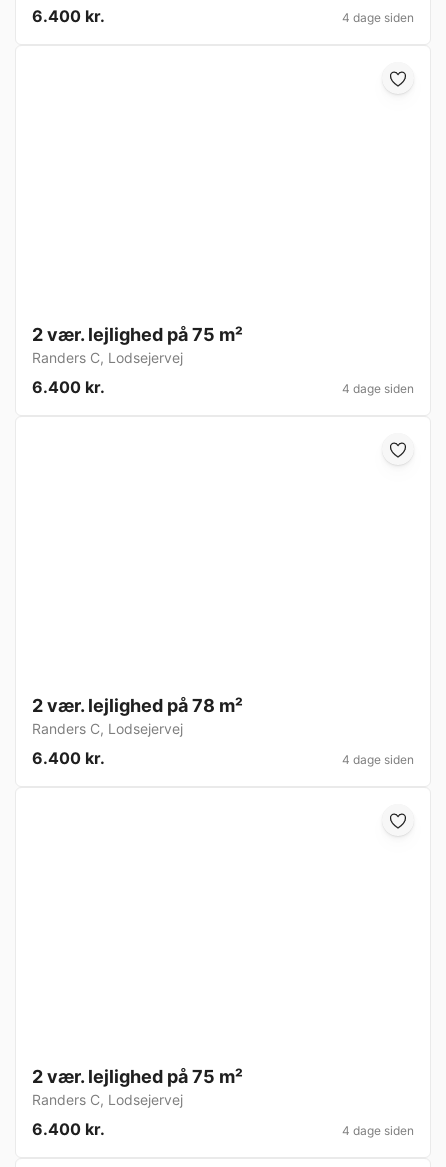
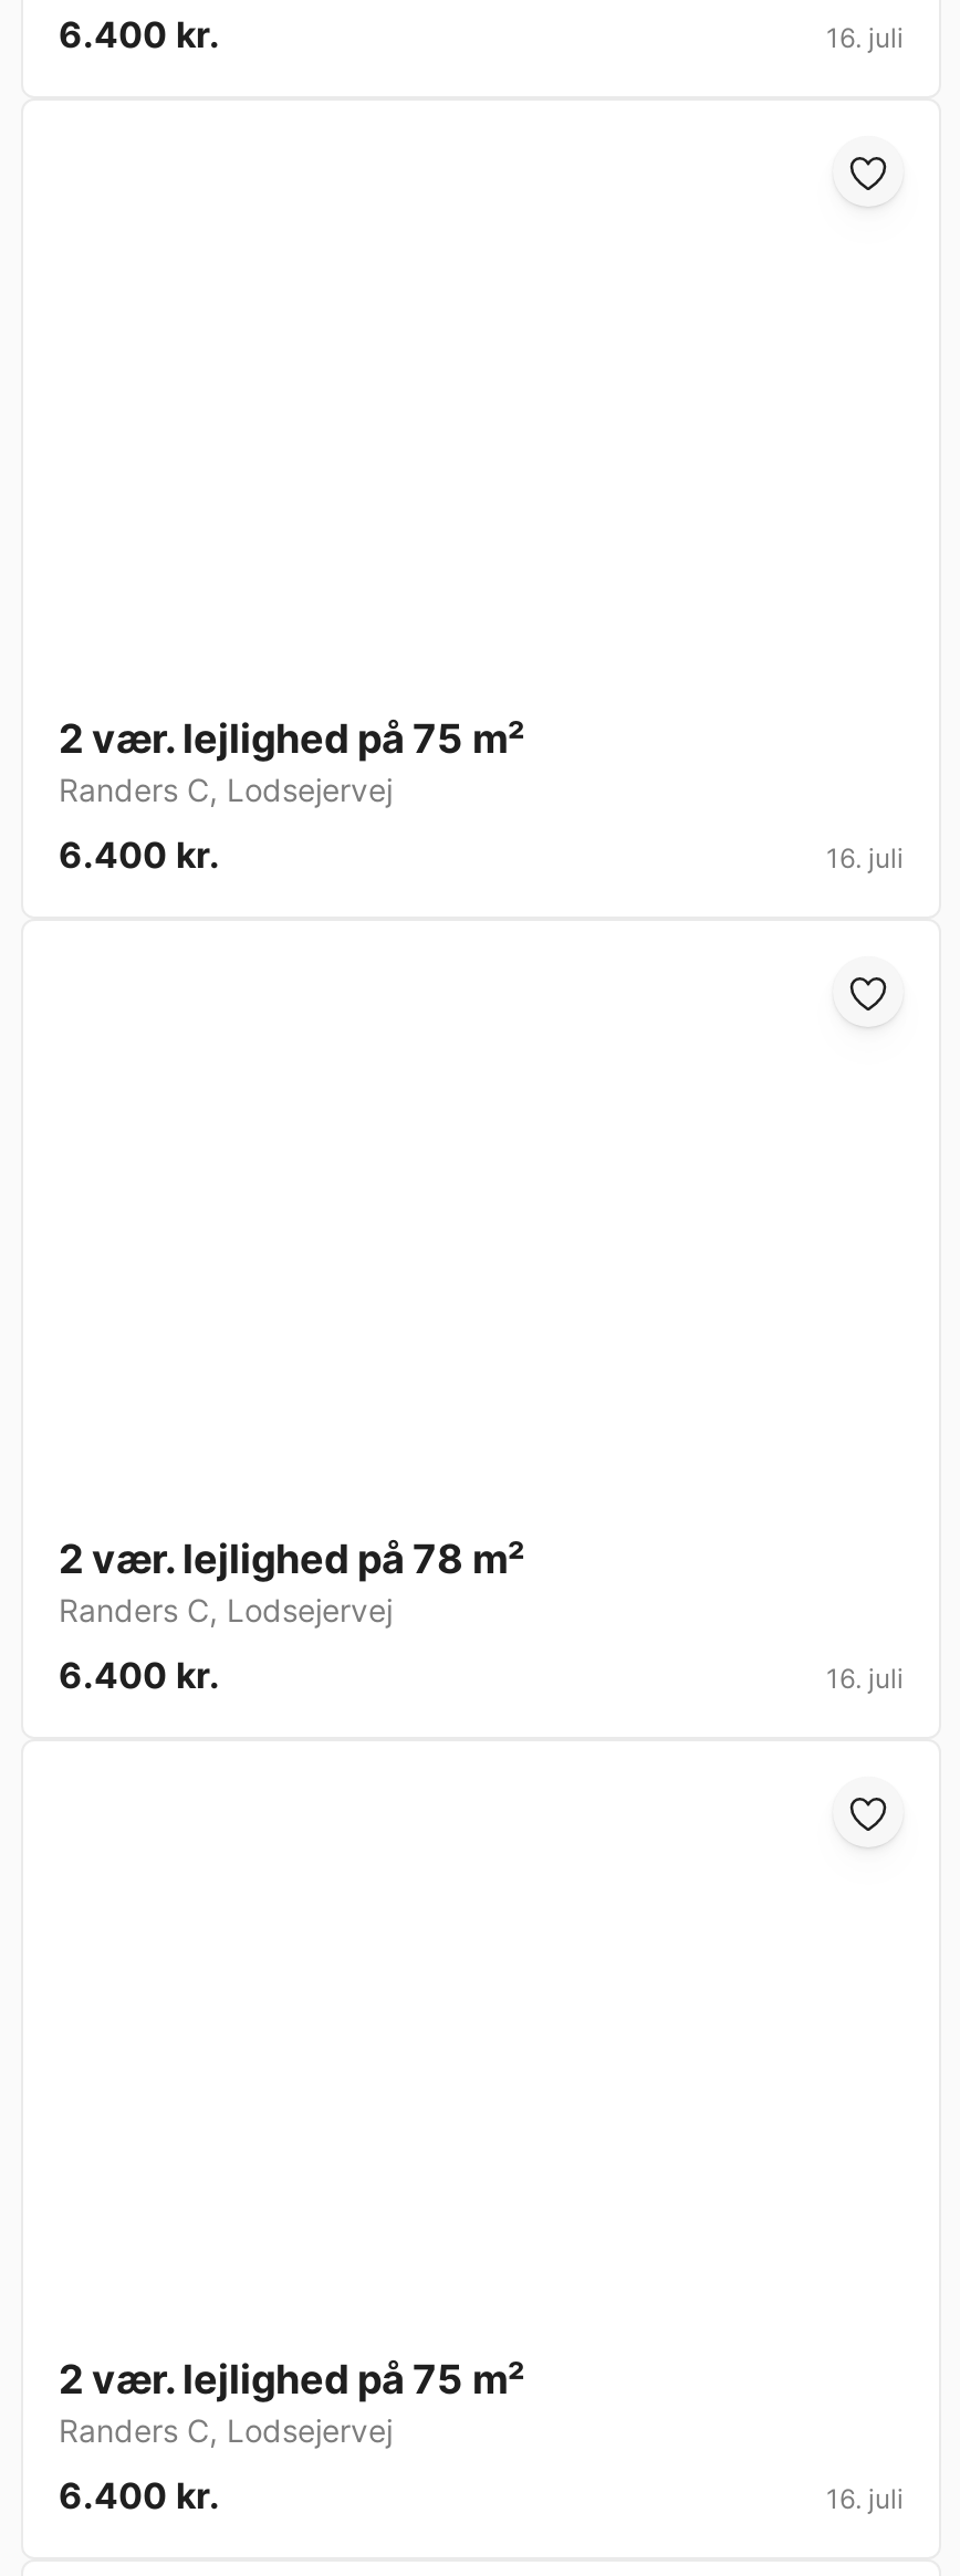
[342,10,414,25] 4 dage siden -> [826,22,904,55] 16. juli
[342,381,414,396] 4 dage siden -> [826,842,904,875] 16. juli
[342,752,414,767] 4 dage siden -> [826,1663,904,1696] 16. juli
[342,1123,414,1138] 4 dage siden -> [826,2483,904,2516] 16. juli

